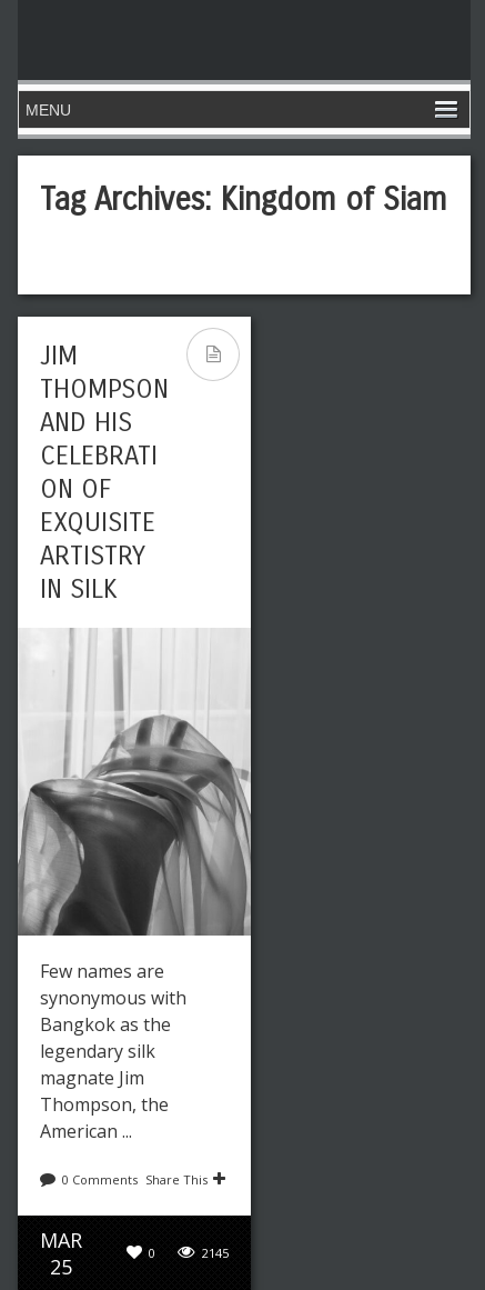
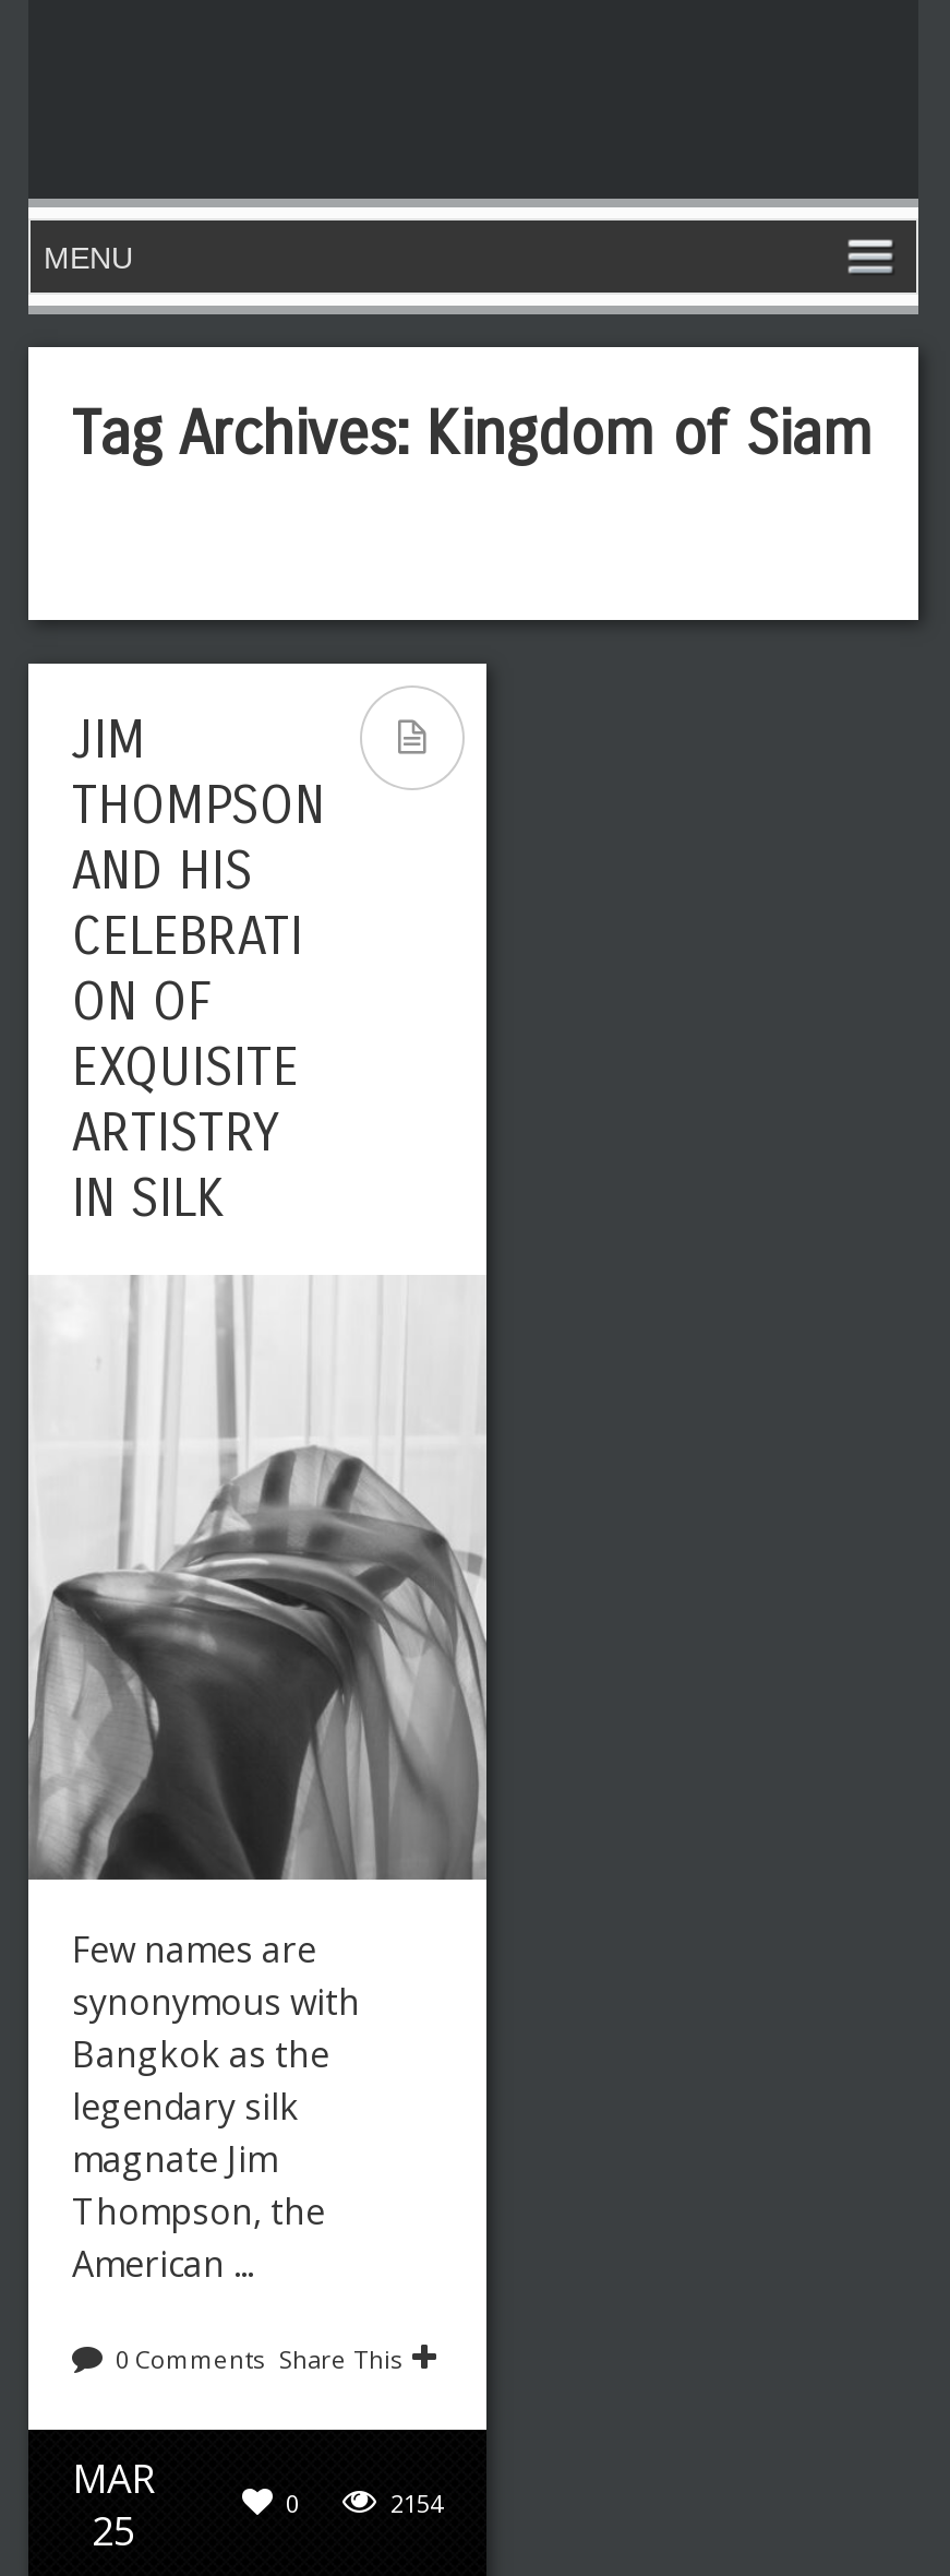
[199,1244,229,1261] 2145 -> [384,2485,443,2518] 2154

